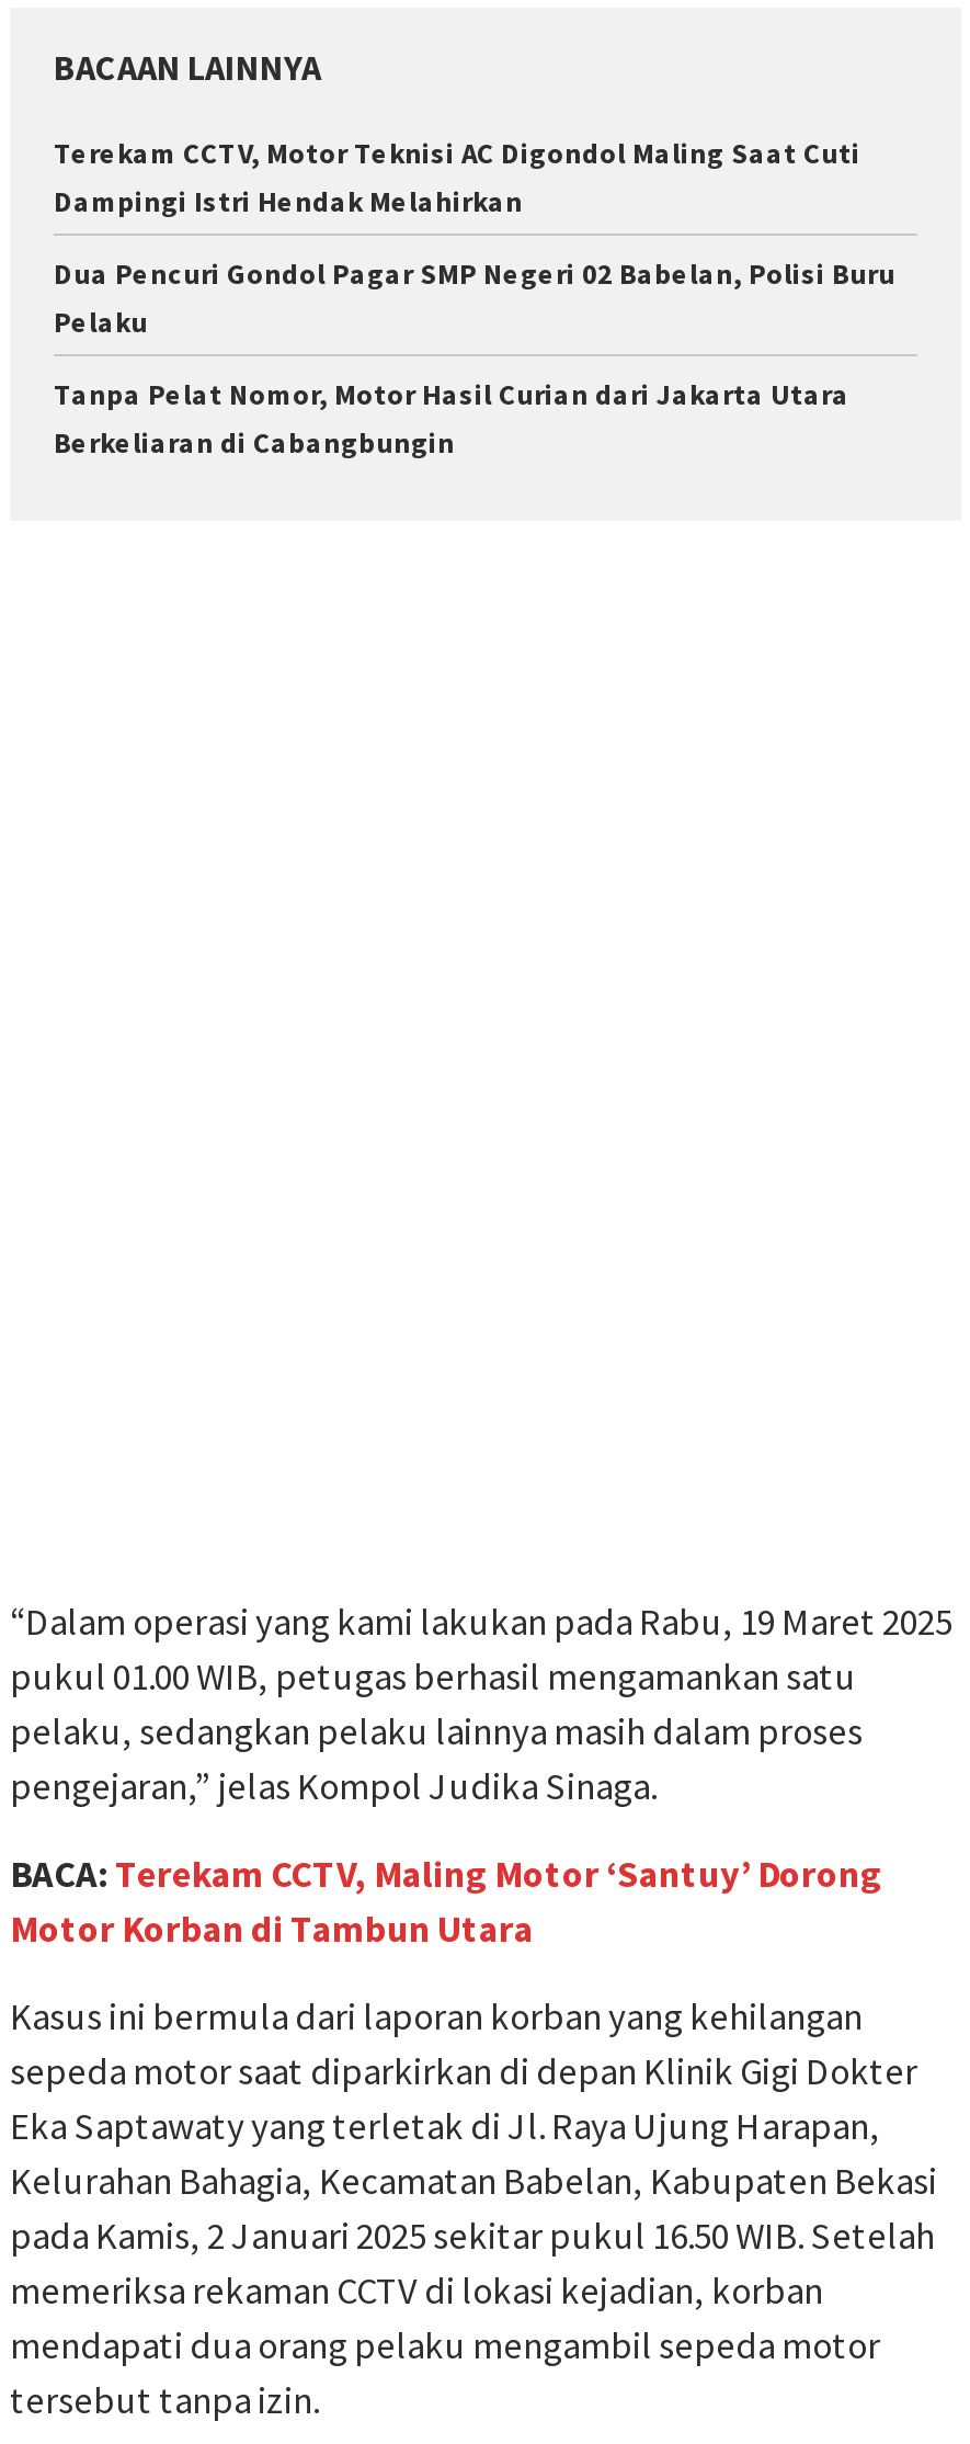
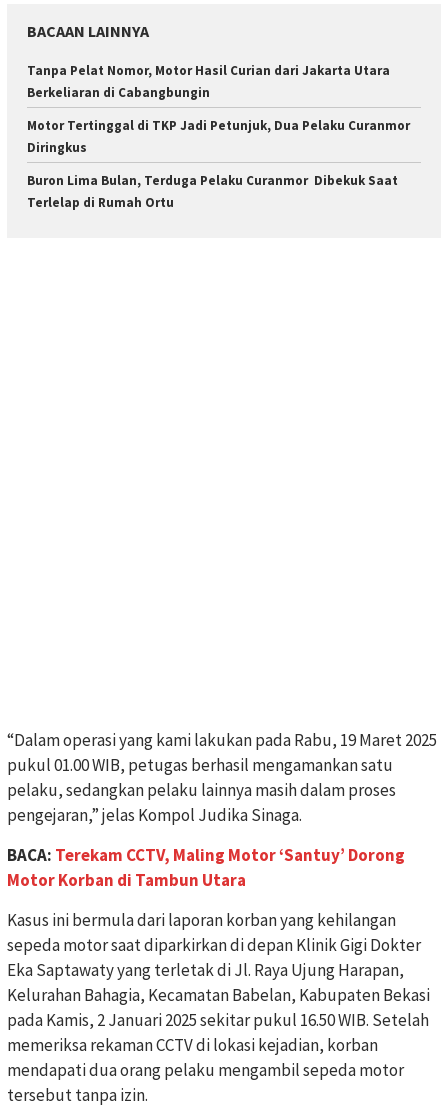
[54,134,895,341] Terekam CCTV, Motor Teknisi AC Digondol Maling Saat Cuti | Dampingi Istri Hendak Melahirkan | Dua Pencuri Gondol Pagar SMP Negeri 02 Babelan, Polisi Buru | Pelaku -> none
moved [54,376,849,461] -> [27,62,390,101]: Tanpa Pelat Nomor, Motor Hasil Curian dari Jakarta Utara | Berkeliaran di Cabangbungin
none -> [27,117,410,211] Motor Tertinggal di TKP Jadi Petunjuk, Dua Pelaku Curanmor | Diringkus | Buron Lima Bulan, Terduga Pelaku Curanmor Dibekuk Saat | Terlelap di Rumah Ortu

